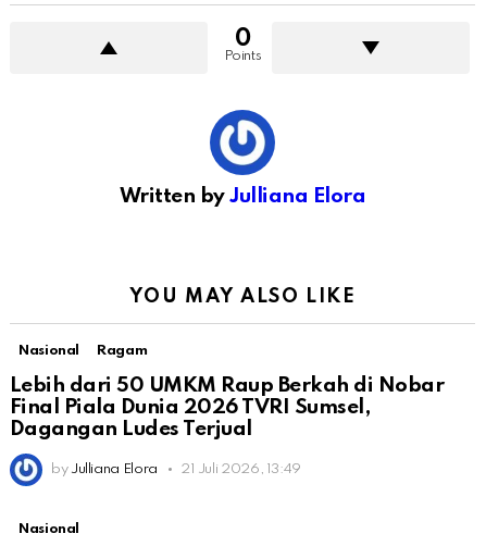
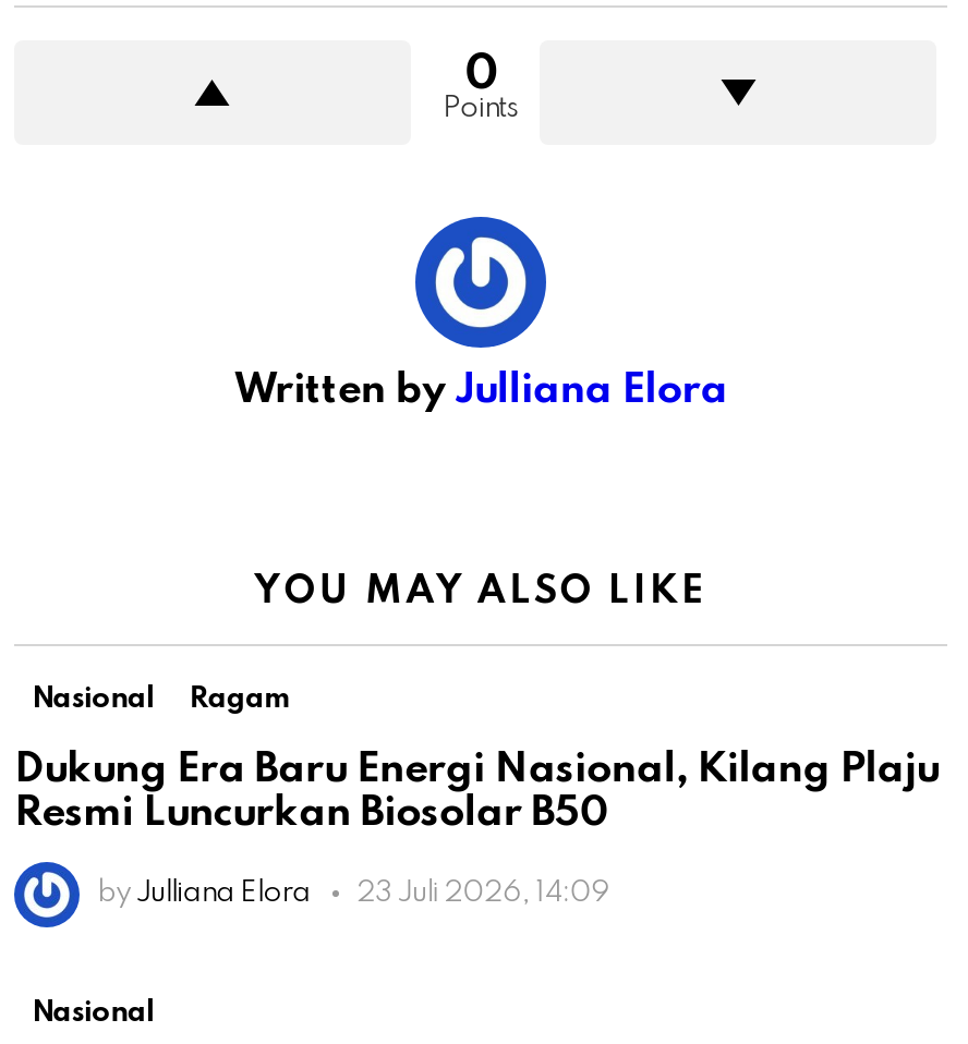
[10,375,444,439] Lebih dari 50 UMKM Raup Berkah di Nobar | Final Piala Dunia 2026 TVRI Sumsel, | Dagangan Ludes Terjual -> [14,748,939,833] Dukung Era Baru Energi Nasional, Kilang Plaju | Resmi Luncurkan Biosolar B50
[51,462,301,476] by Julliana Elora 21 Juli 2026, 13:49 -> [97,879,610,908] by Julliana Elora 23 Juli 2026, 14:09

